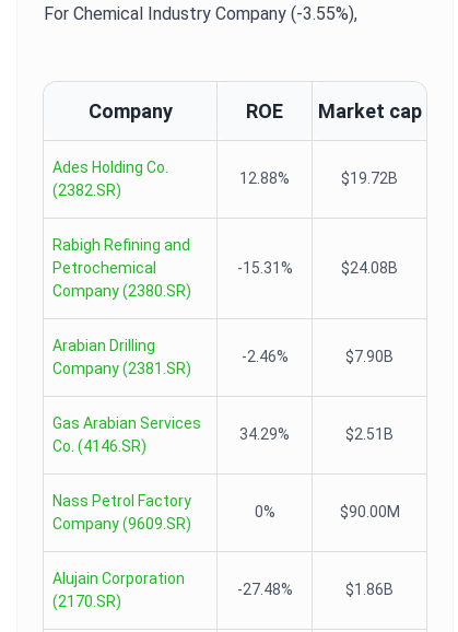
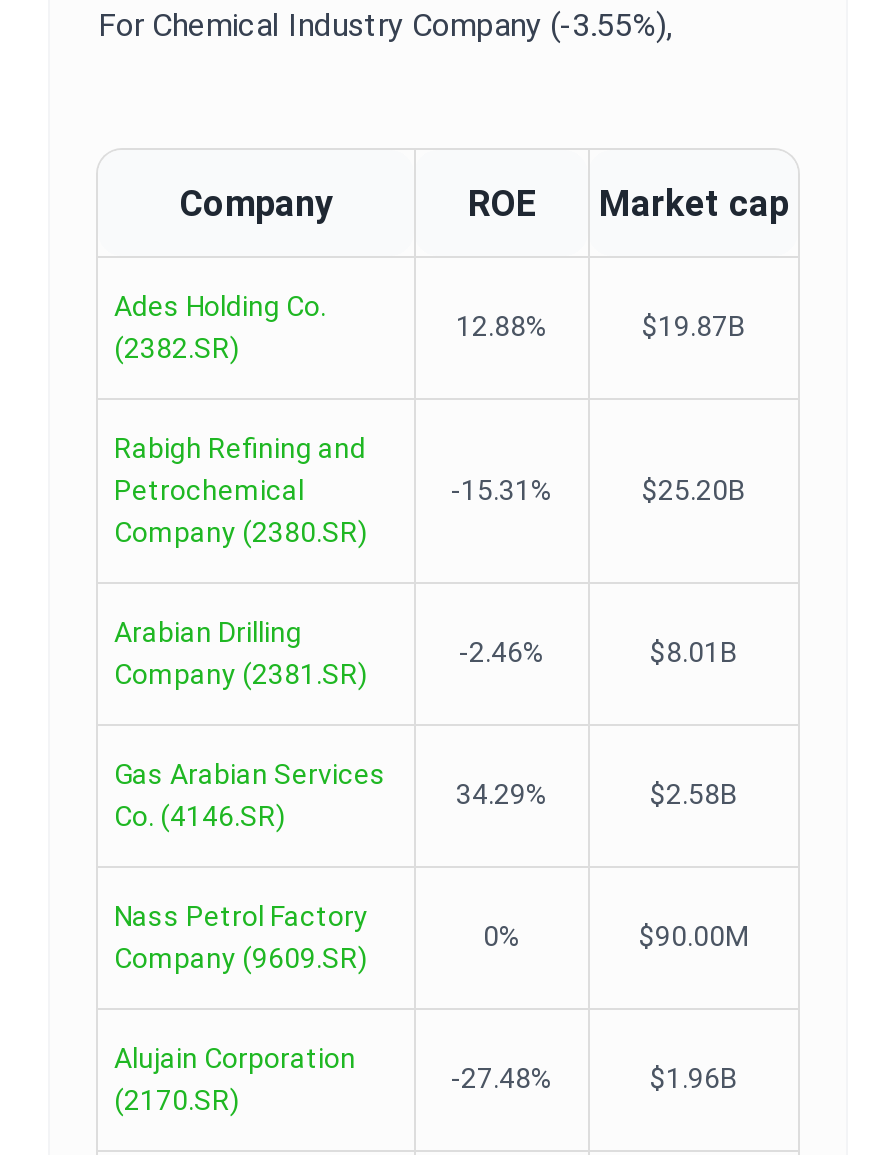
[341,169,398,187] $19.72B -> [642,310,746,342] $19.87B
[341,259,398,277] $24.08B -> [642,474,746,506] $25.20B
[345,348,394,365] $7.90B -> [650,636,738,668] $8.01B
[345,425,394,443] $2.51B -> [650,778,738,810] $2.58B
[345,581,394,598] $1.86B -> [650,1062,738,1094] $1.96B

